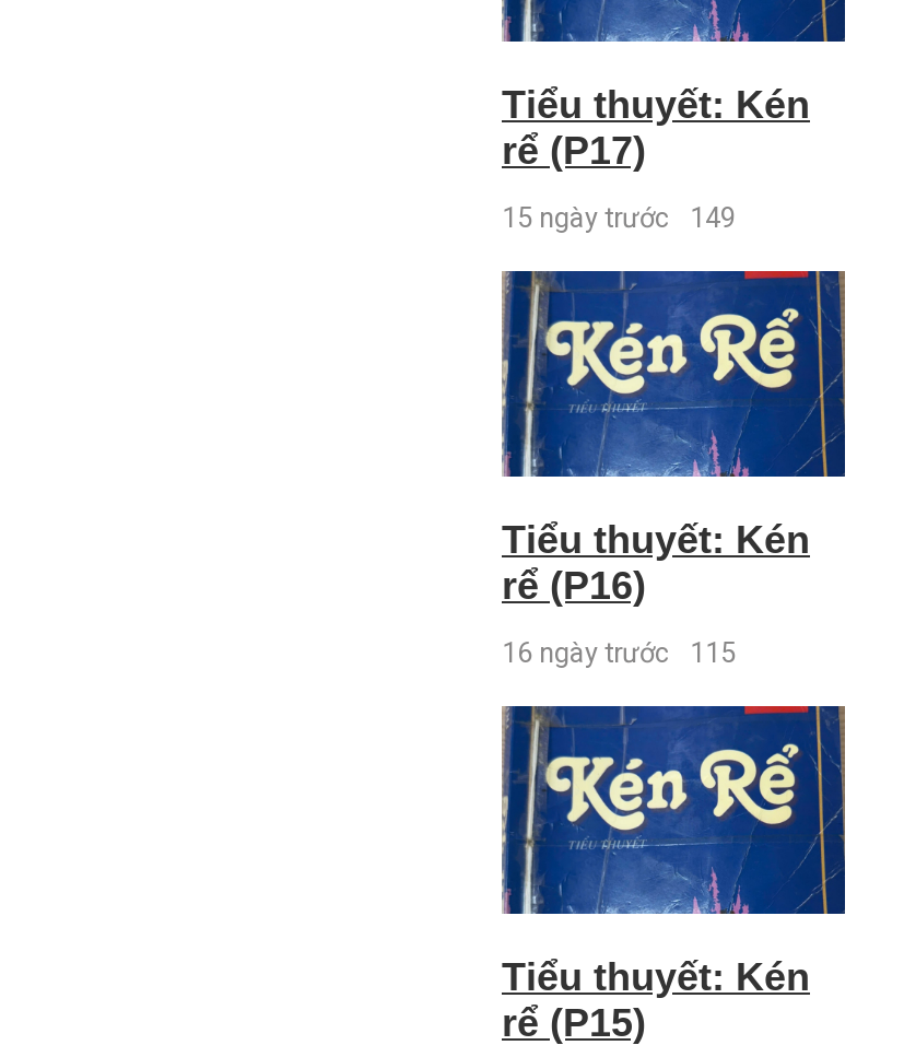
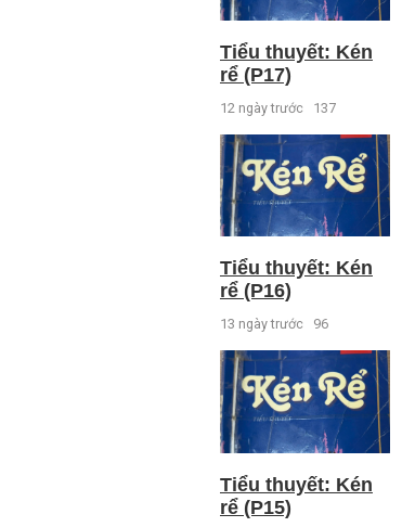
[502,201,736,233] 15 ngày trước 149 -> [220,100,336,116] 12 ngày trước 137
[502,637,736,670] 16 ngày trước 115 -> [220,316,328,332] 13 ngày trước 96

